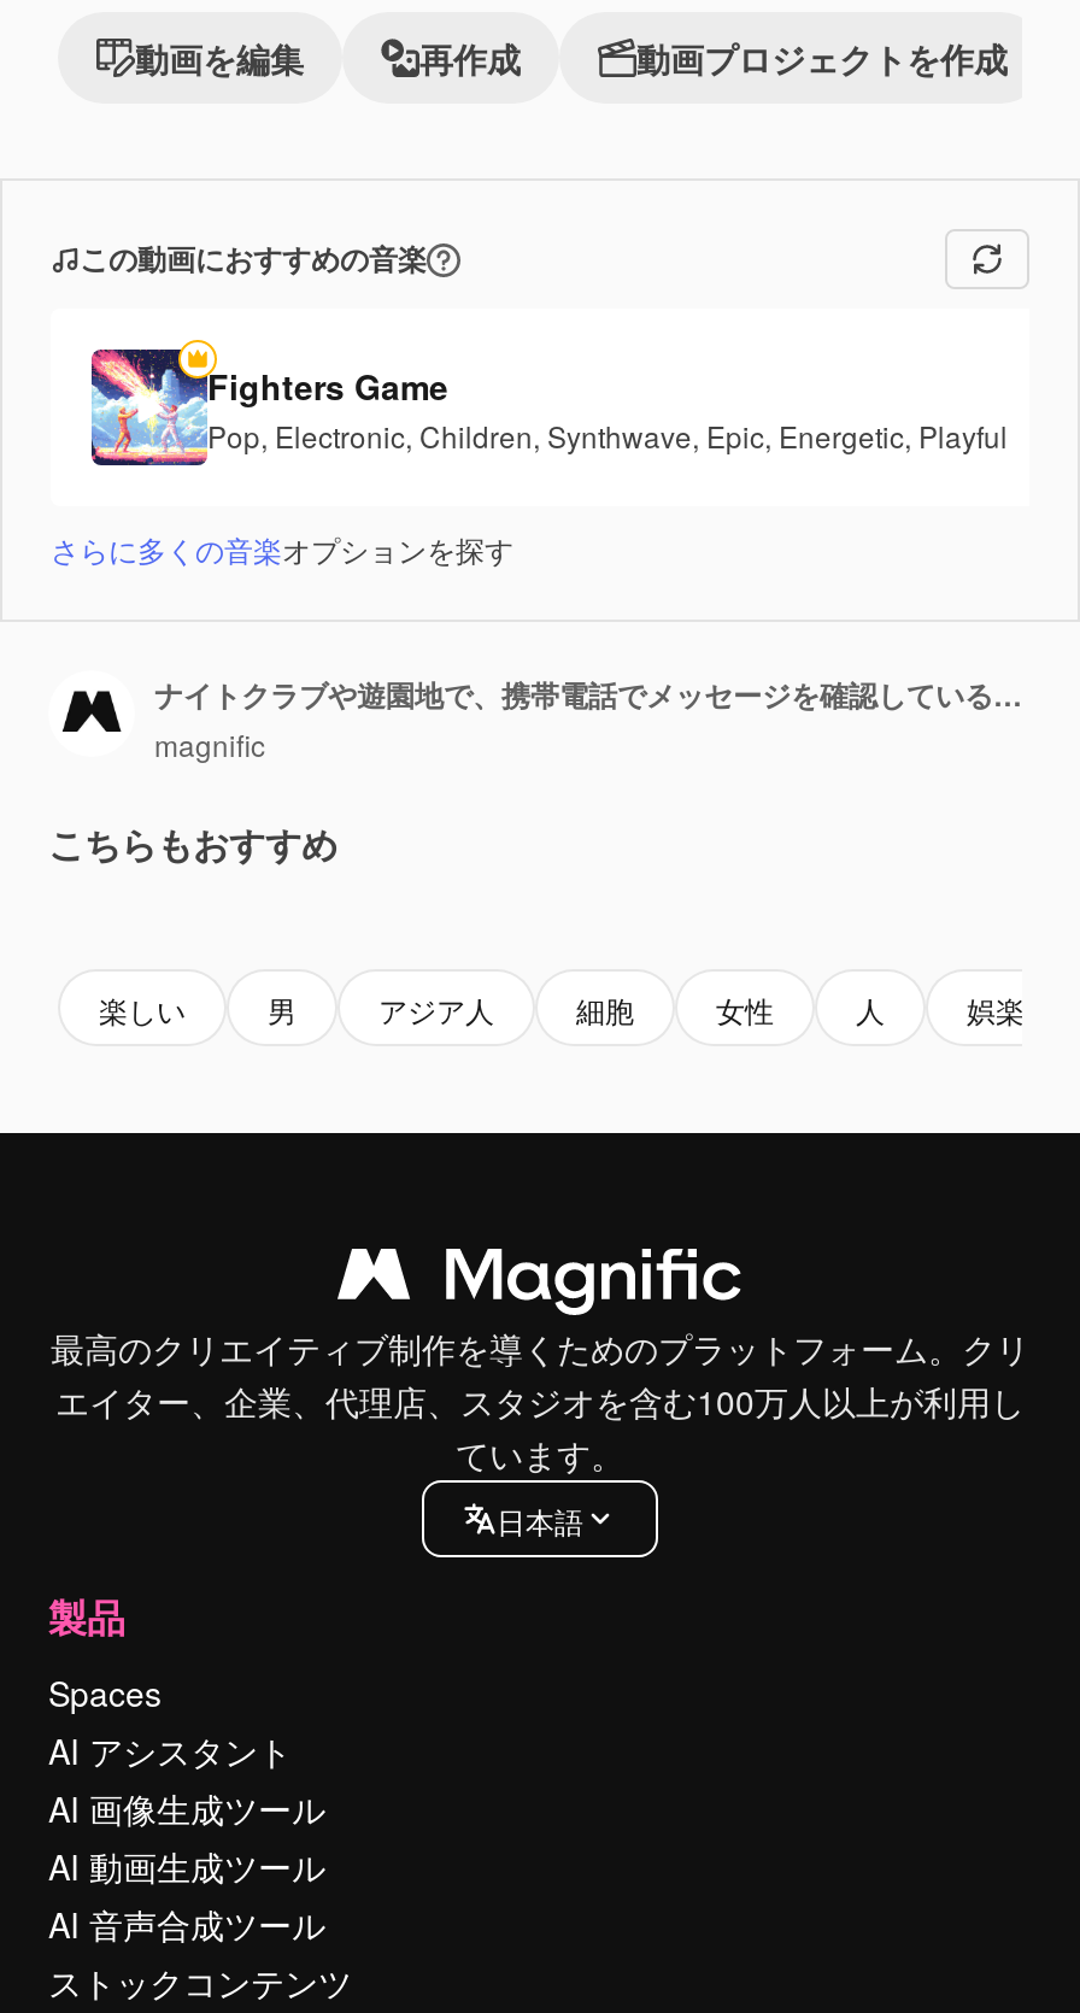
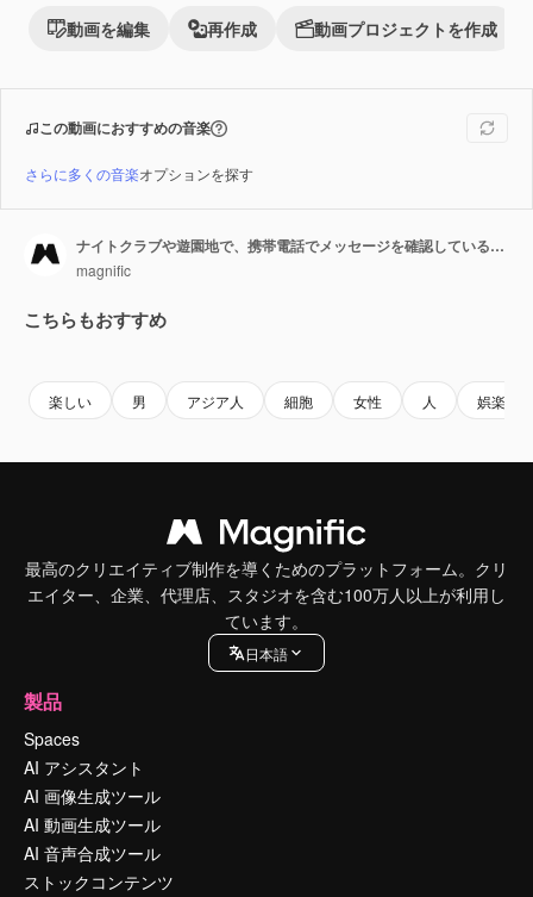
[89,338,1008,468] [image] | Fighters Game | Pop, Electronic, Children, Synthwave, Epic, Energetic, Playful -> none

